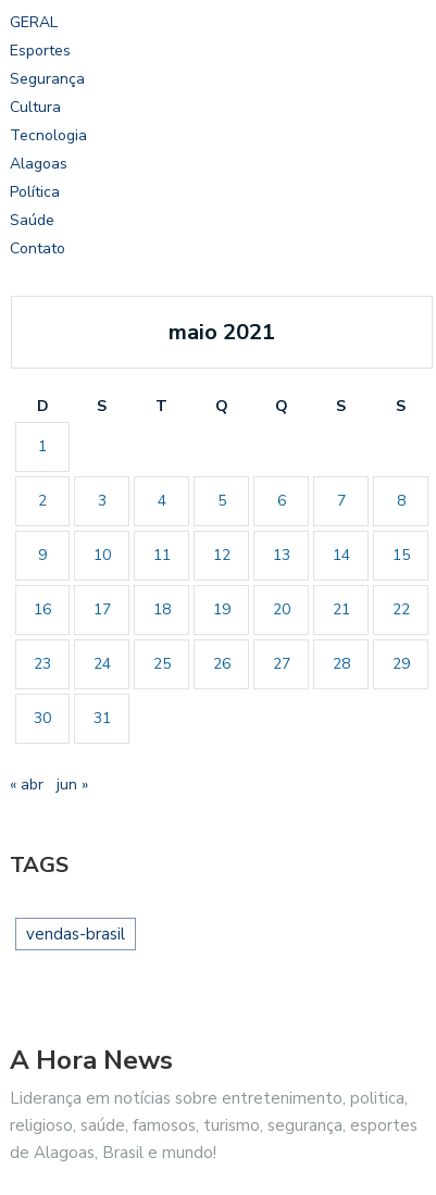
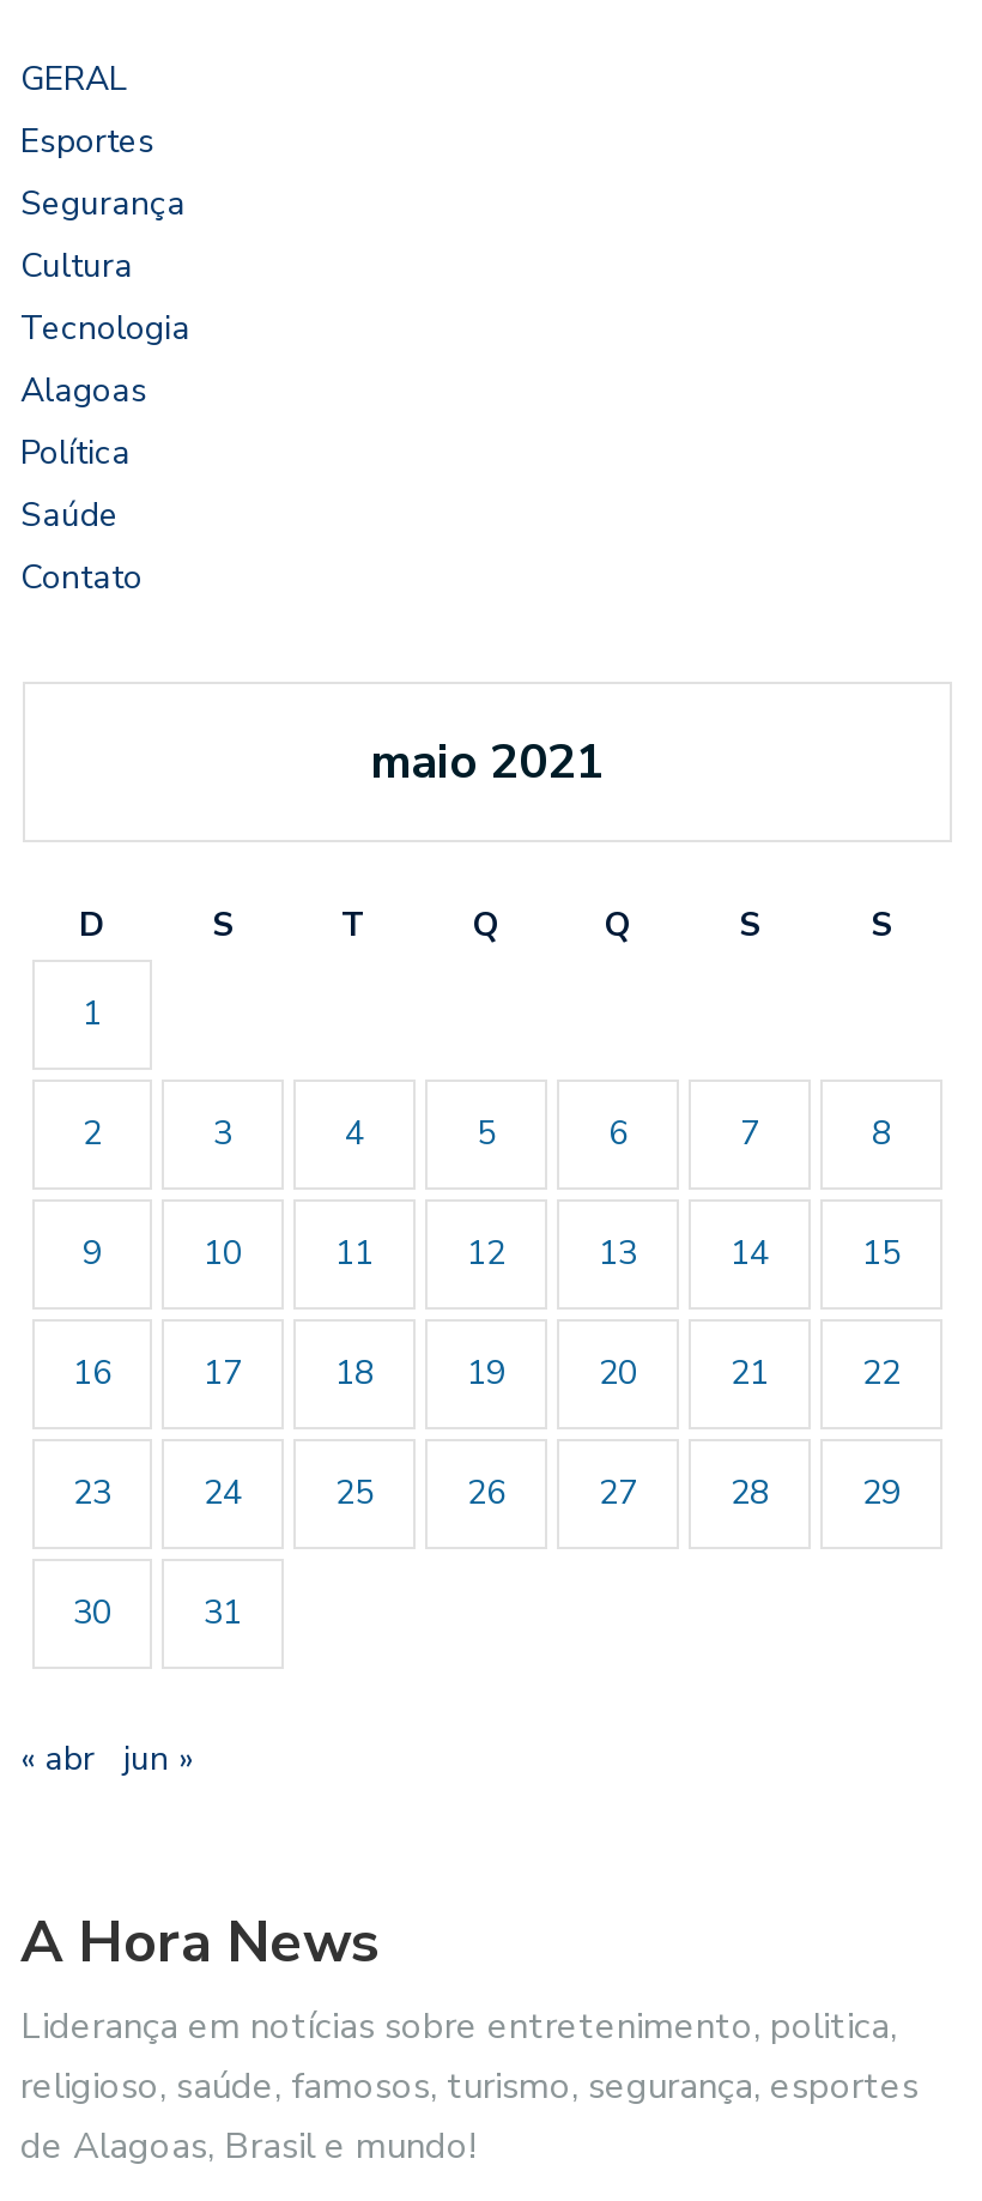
[10,850,125,944] TAGS | vendas-brasil -> none

